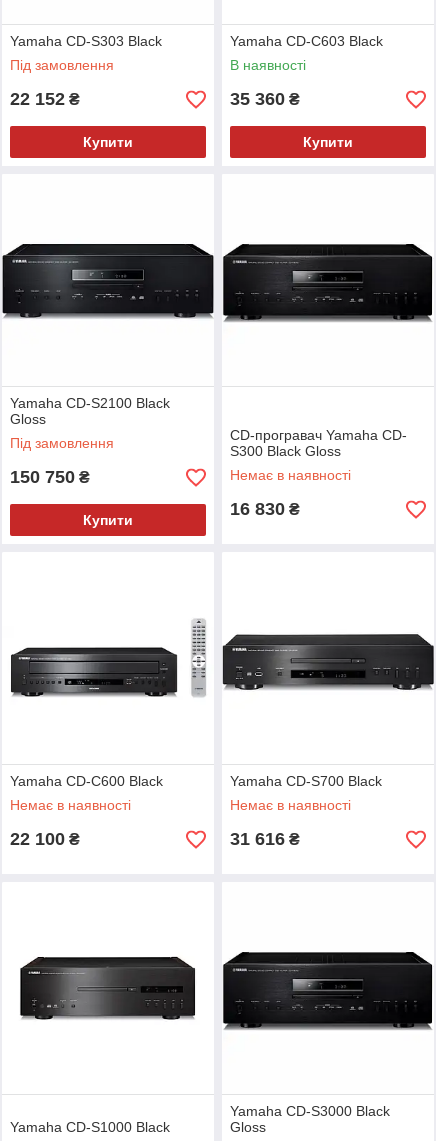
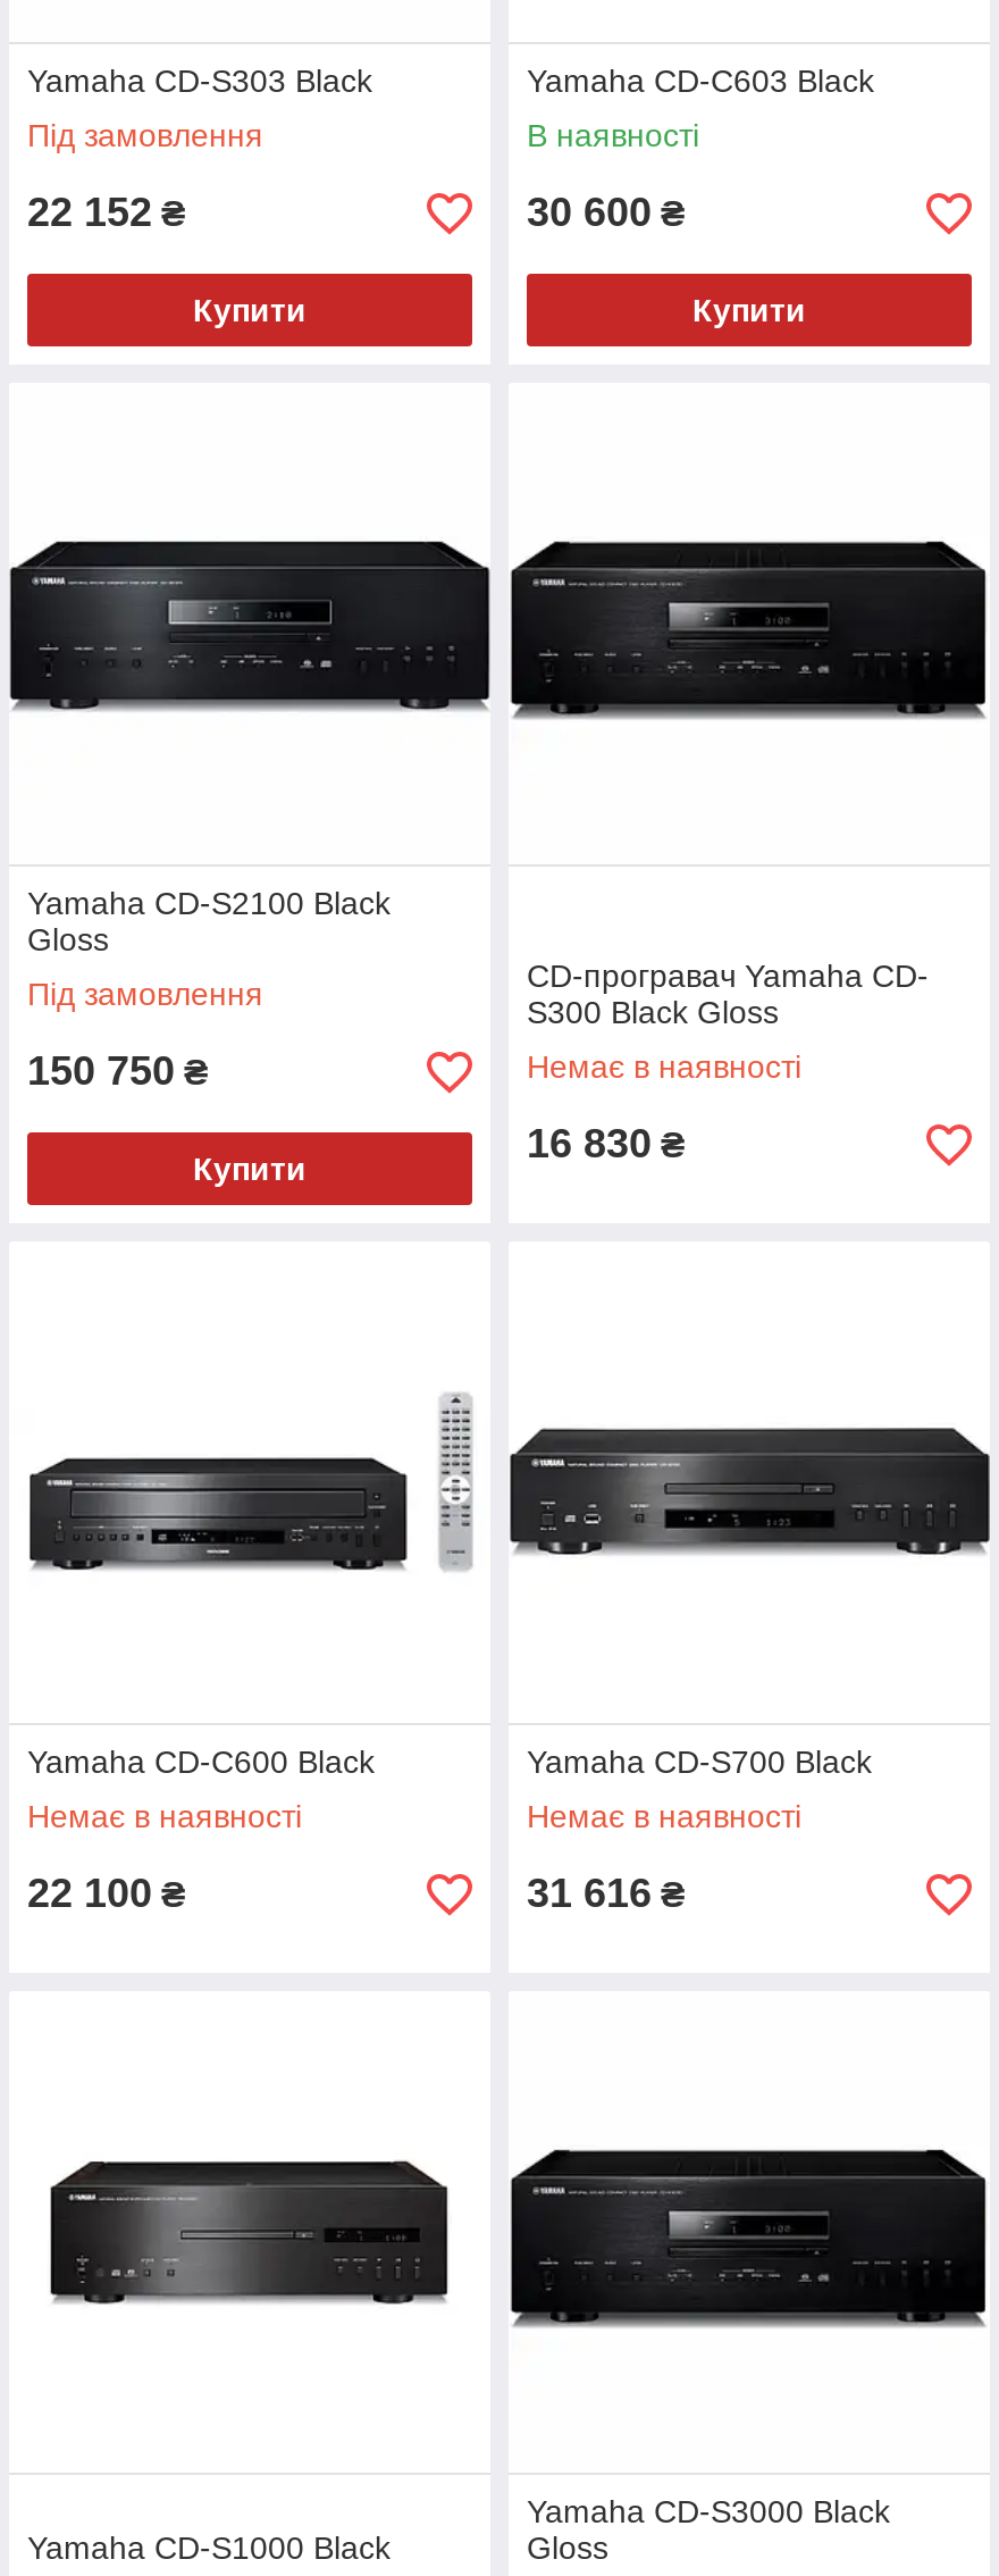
[230,89,300,109] 35 360 ₴ -> [527,190,686,235] 30 600 ₴

